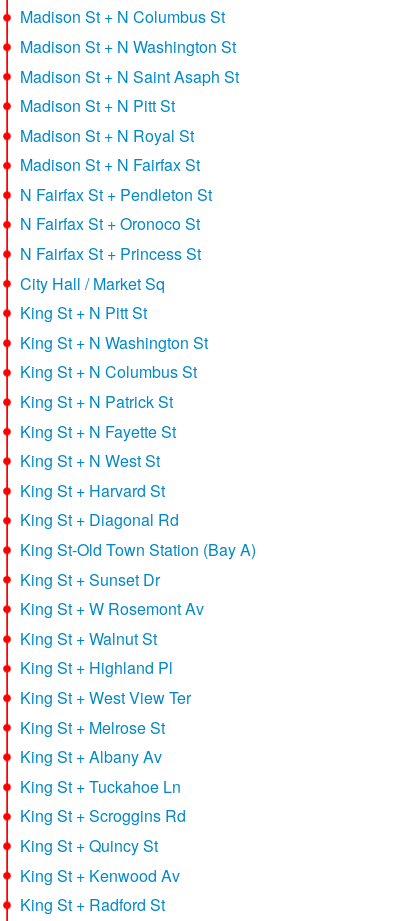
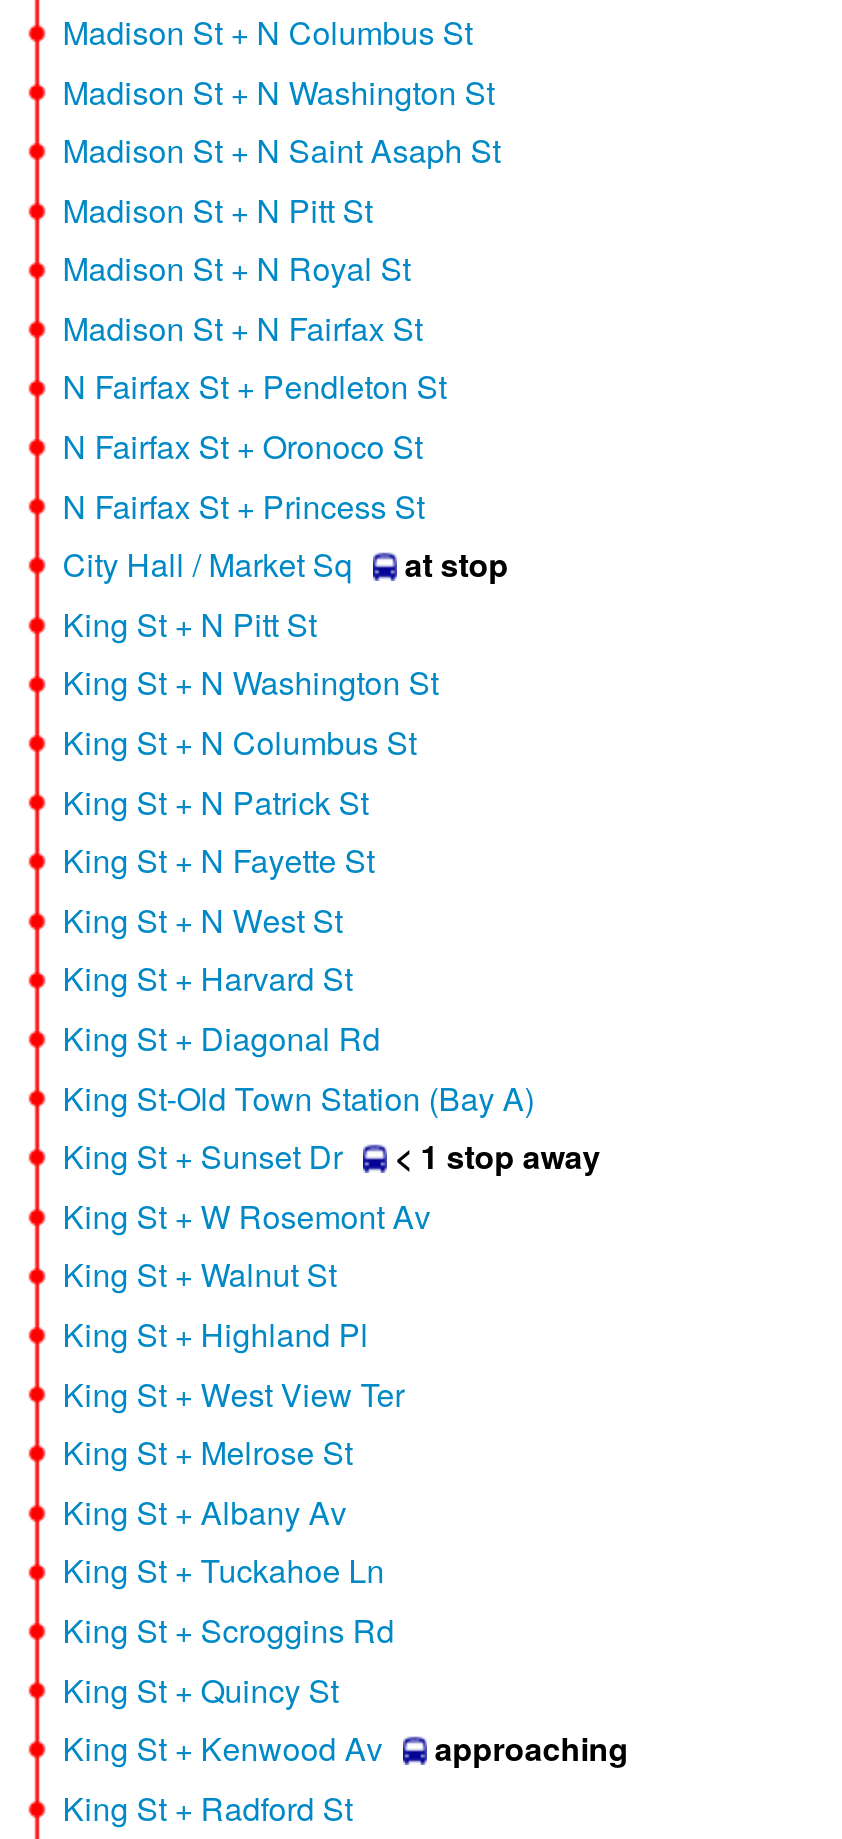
none -> [405,541,509,587] at stop
none -> [395,1133,601,1179] < 1 stop away
none -> [435,1725,629,1771] approaching

